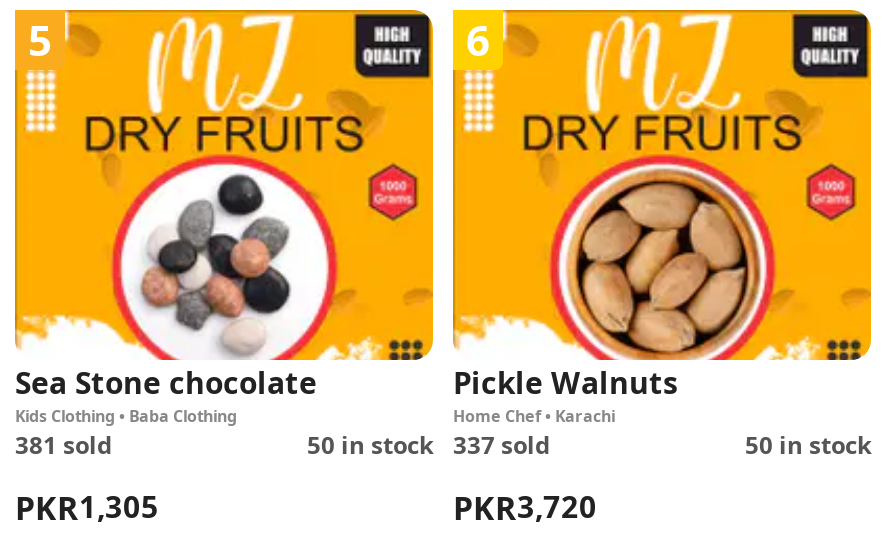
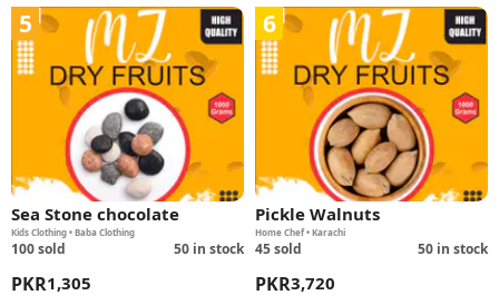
[15,428,113,462] 381 sold -> [11,239,66,258] 100 sold
[307,428,551,462] 50 in stock 337 sold -> [174,239,302,258] 50 in stock 45 sold

